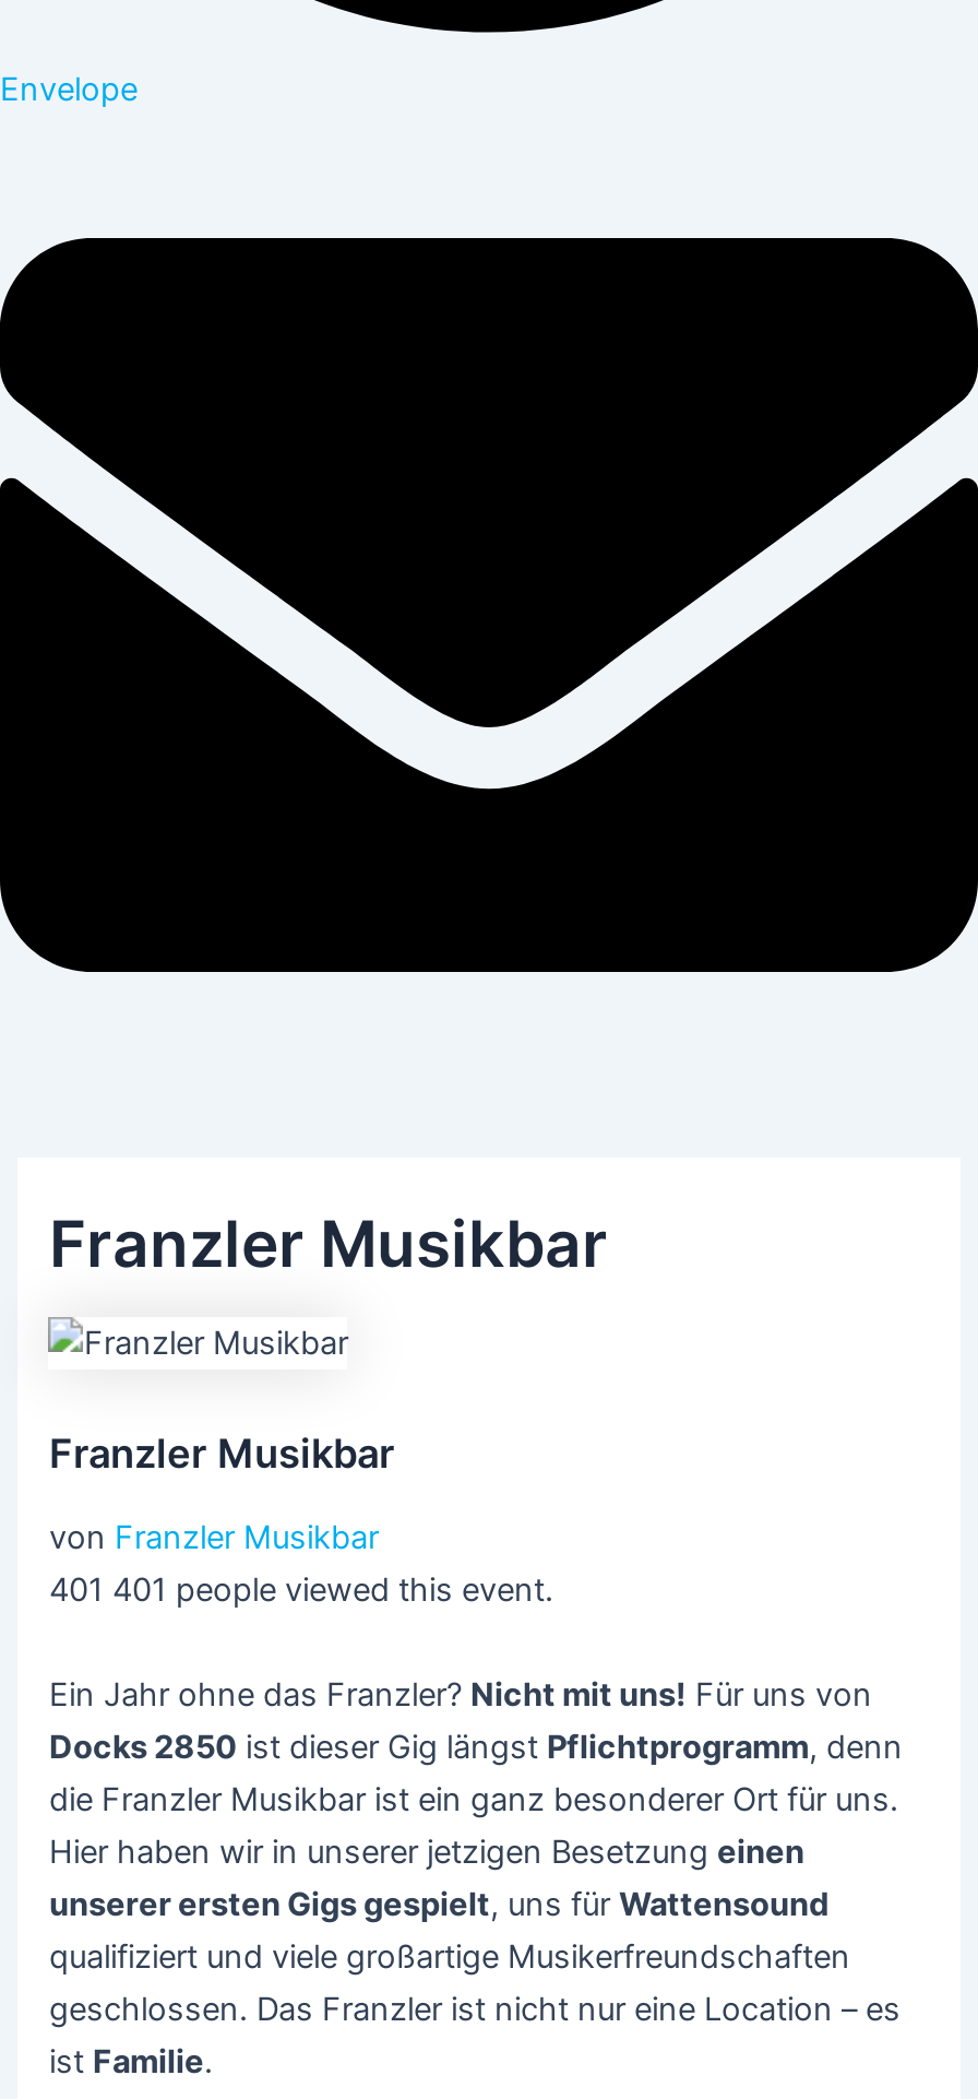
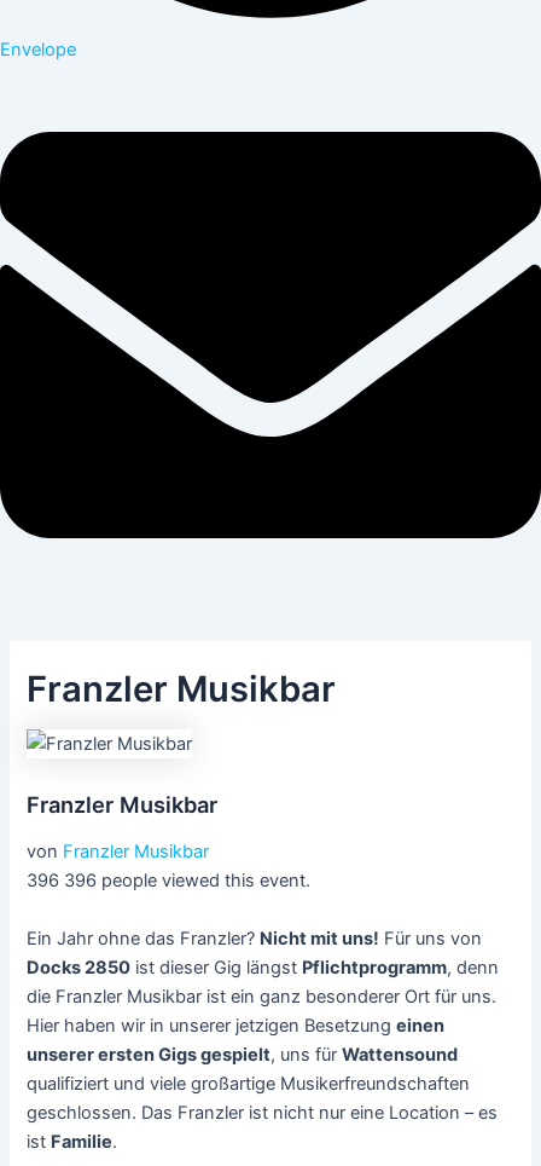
[49,1571,553,1611] 401 401 people viewed this event. -> [27,870,311,892] 396 396 people viewed this event.

